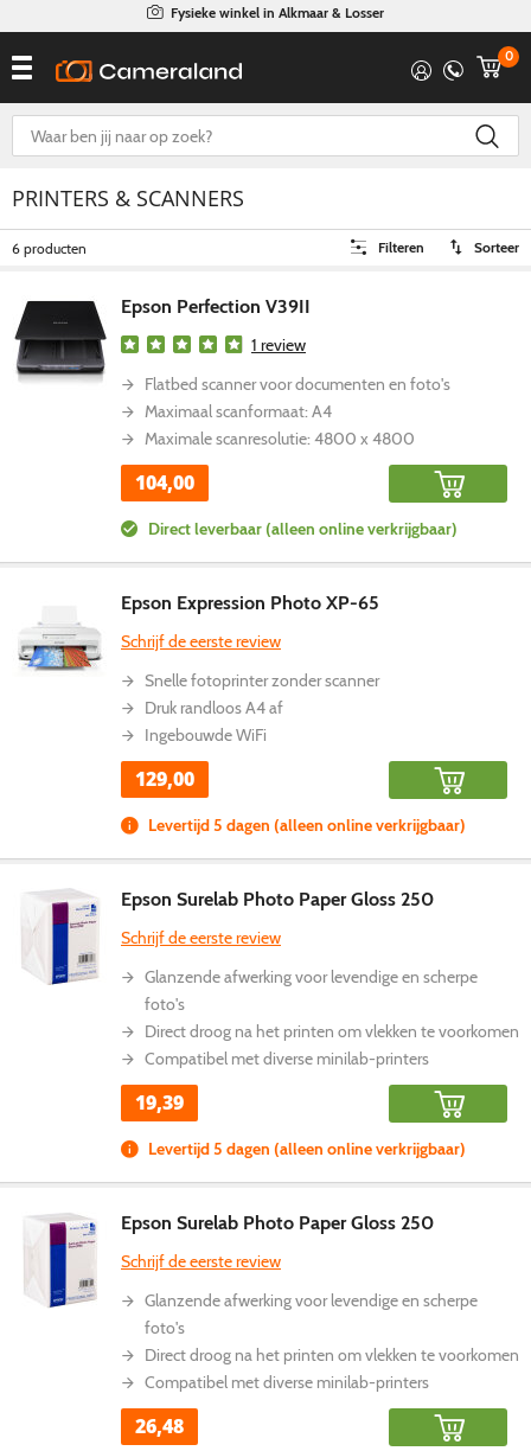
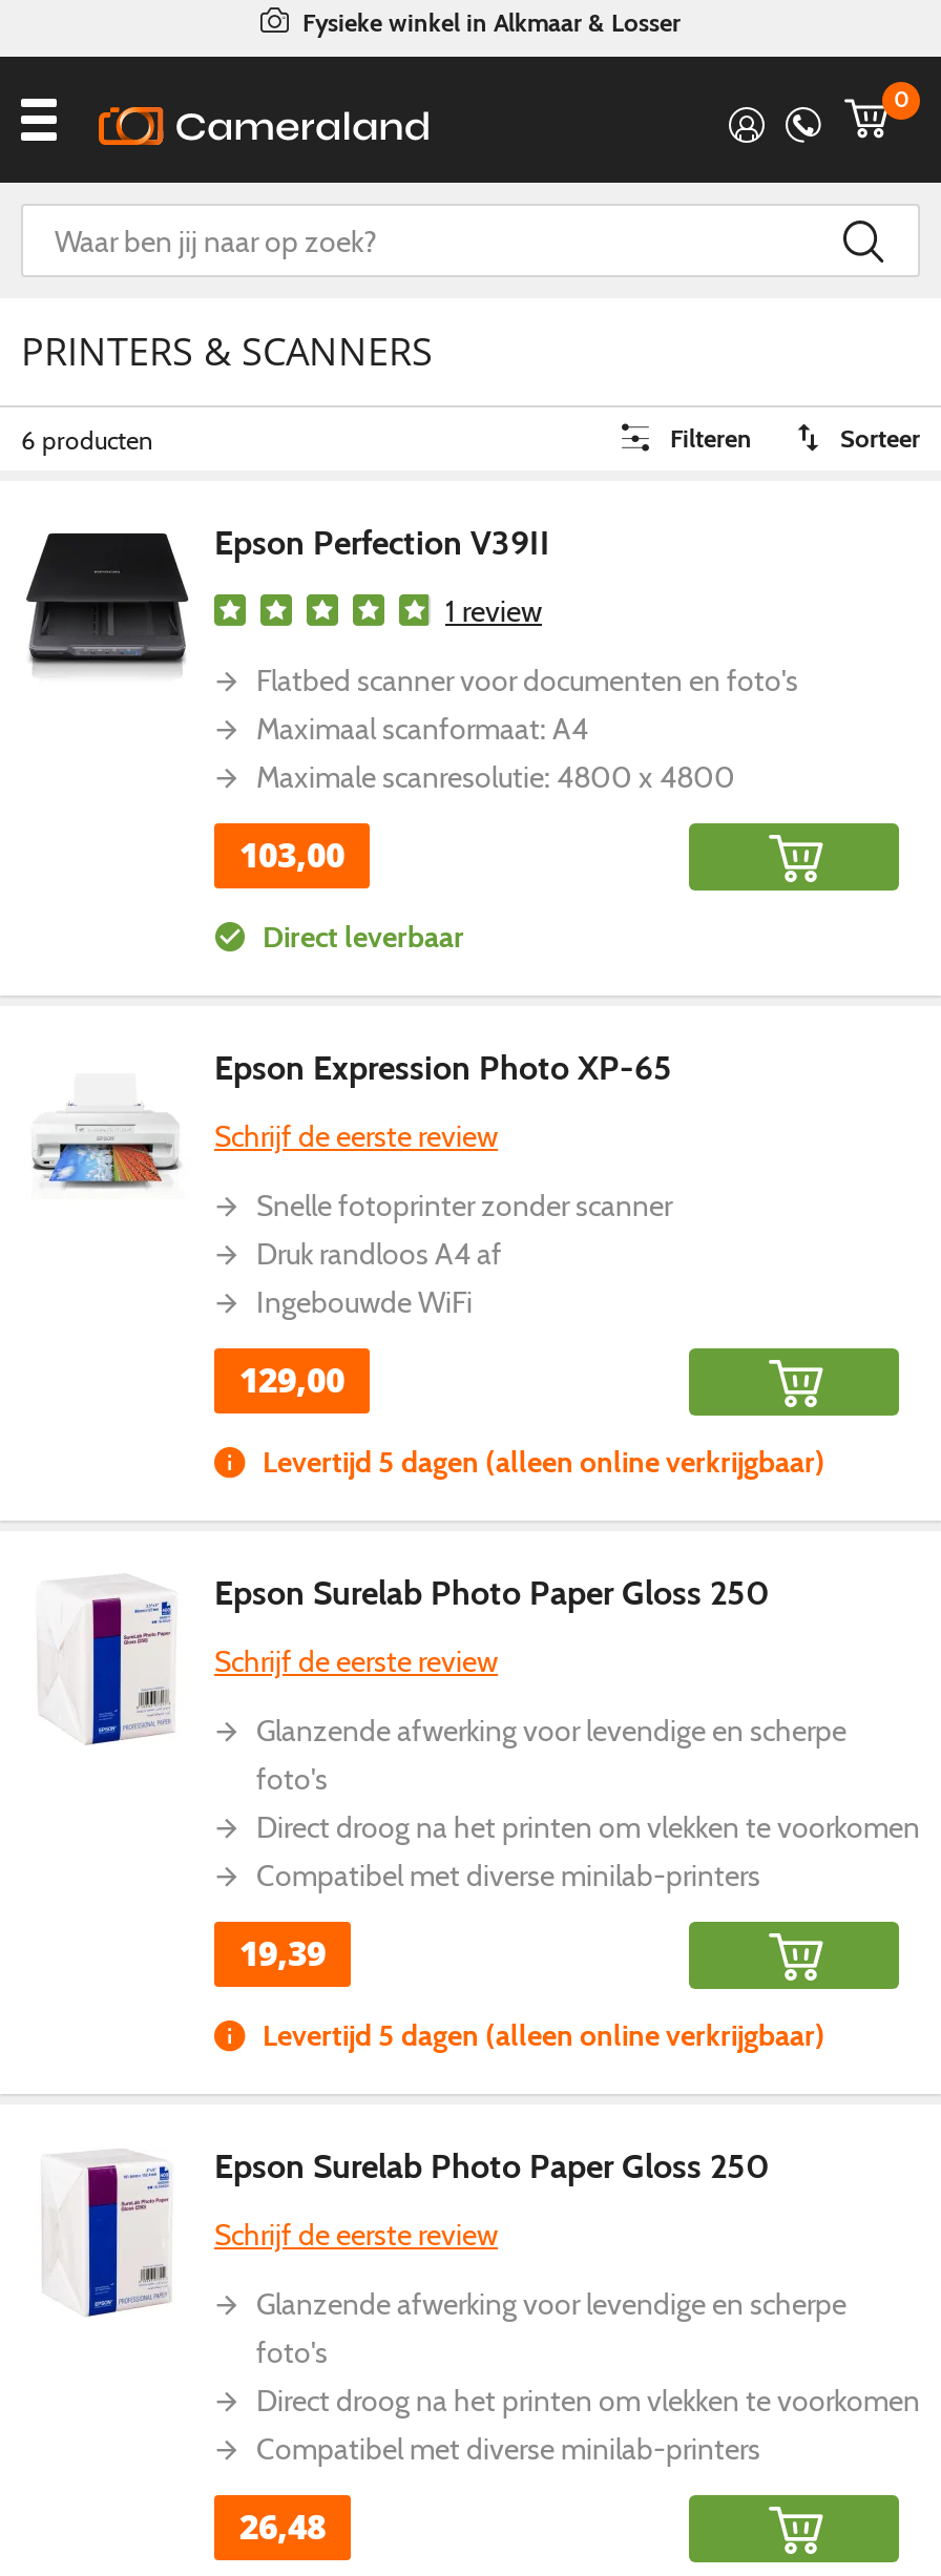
[135,469,194,496] 104,00 -> [239,832,344,878] 103,00
[148,518,458,539] Direct leverbaar (alleen online verkrijgbaar) -> [263,918,464,956] Direct leverbaar

